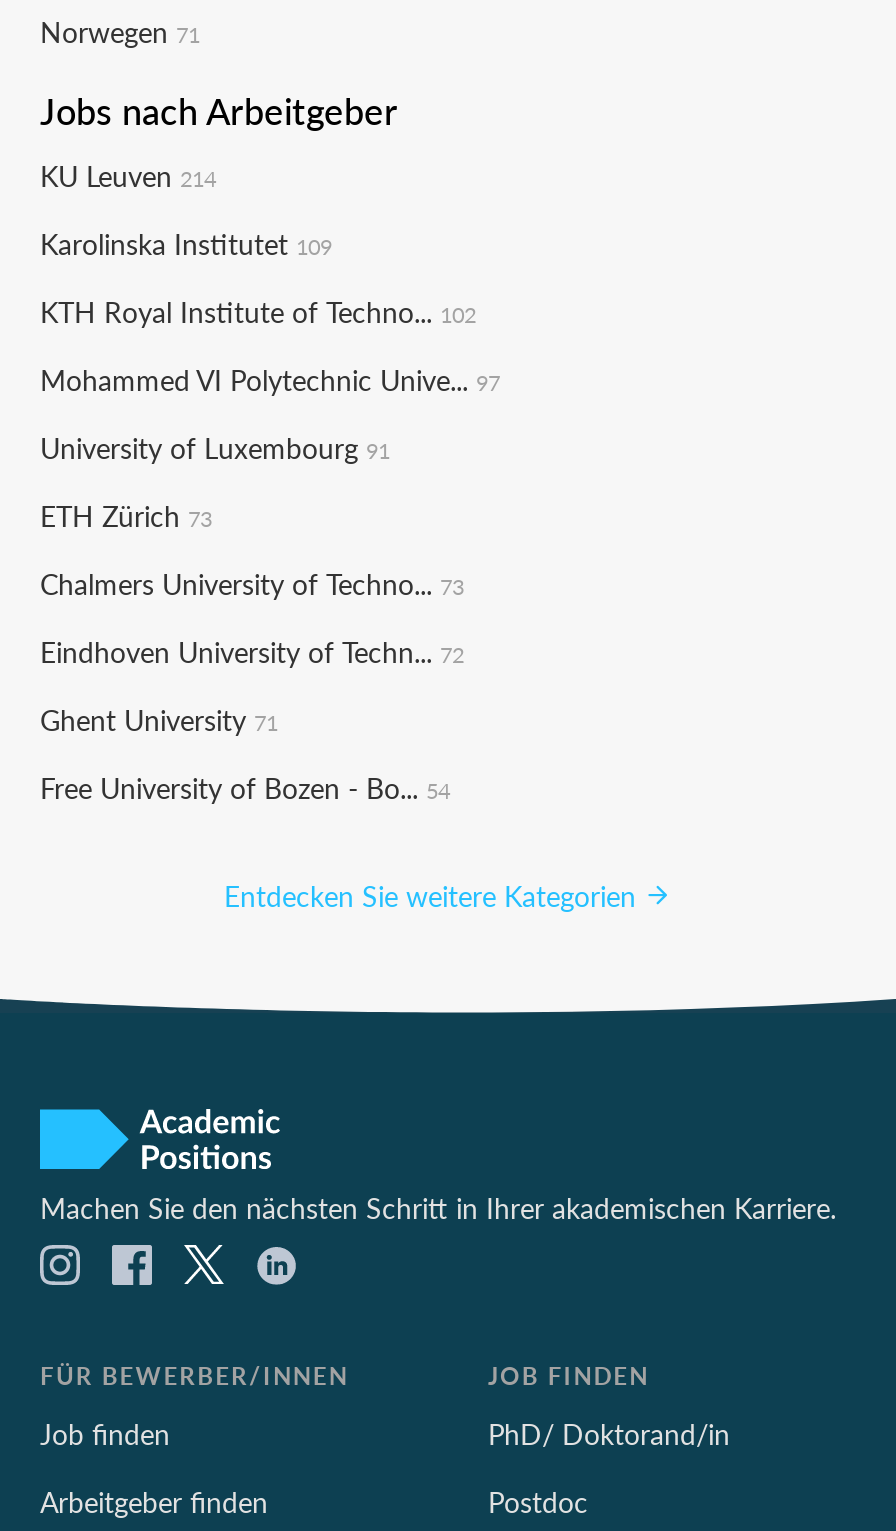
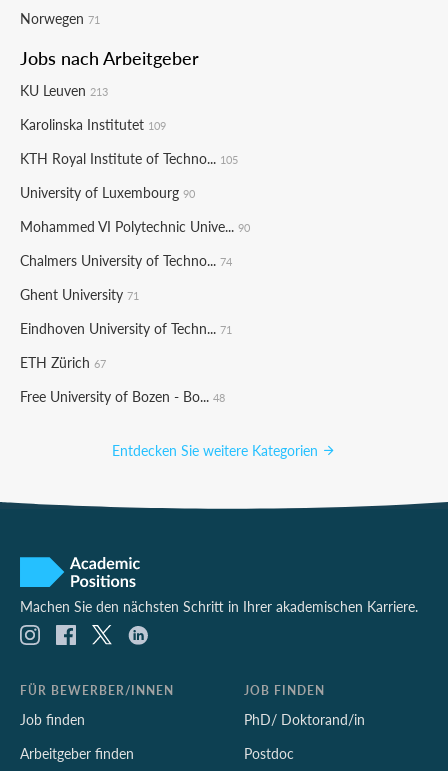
[40,155,216,195] KU Leuven 214 -> [20,80,108,100] KU Leuven 213
[40,291,500,671] KTH Royal Institute of Techno... 102 | Mohammed VI Polytechnic Unive... 97 | University of Luxembourg 91 | ETH Zürich 73 | Chalmers University of Techno... 73 | Eindhoven University of Techn... 72 -> [20,148,250,270] KTH Royal Institute of Techno... 105 | University of Luxembourg 90 | Mohammed VI Polytechnic Unive... 90 | Chalmers University of Techno... 74
moved [40,699,278,739] -> [20,284,139,304]: Ghent University 71
[40,767,450,807] Free University of Bozen - Bo... 54 -> [20,318,232,406] Eindhoven University of Techn... 71 | ETH Zürich 67 | Free University of Bozen - Bo... 48

